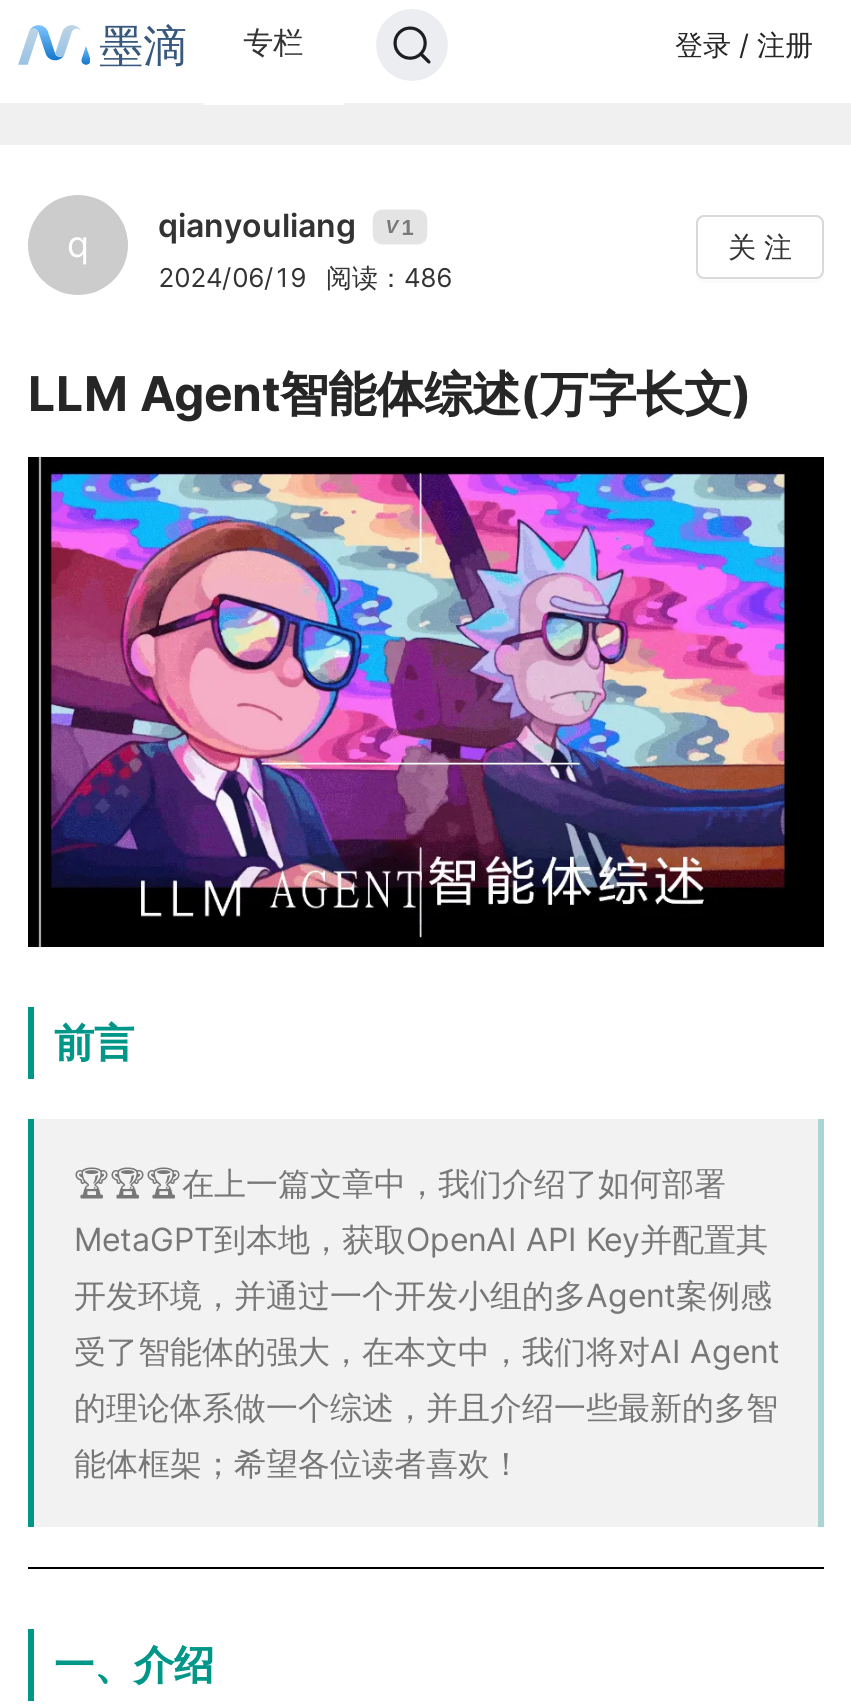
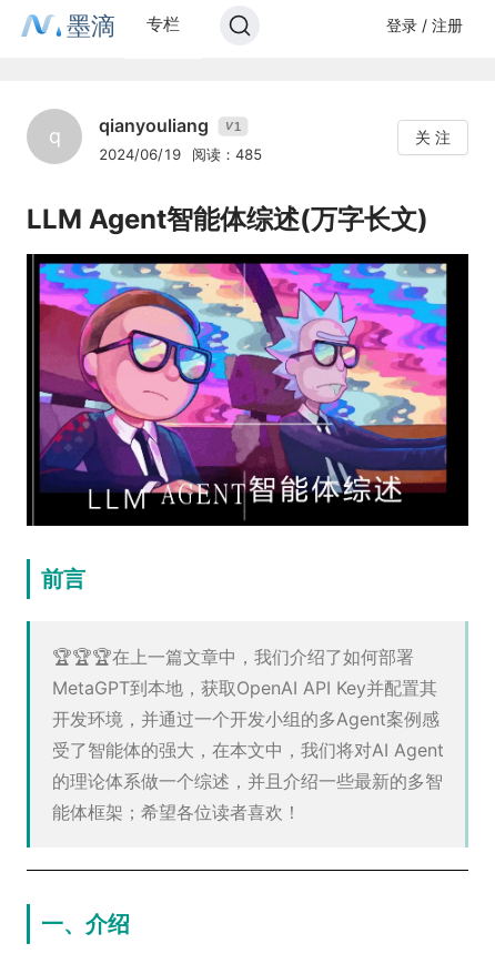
[158,261,452,293] 2024/06/19 阅读：486 -> [99,145,262,163] 2024/06/19 阅读：485

